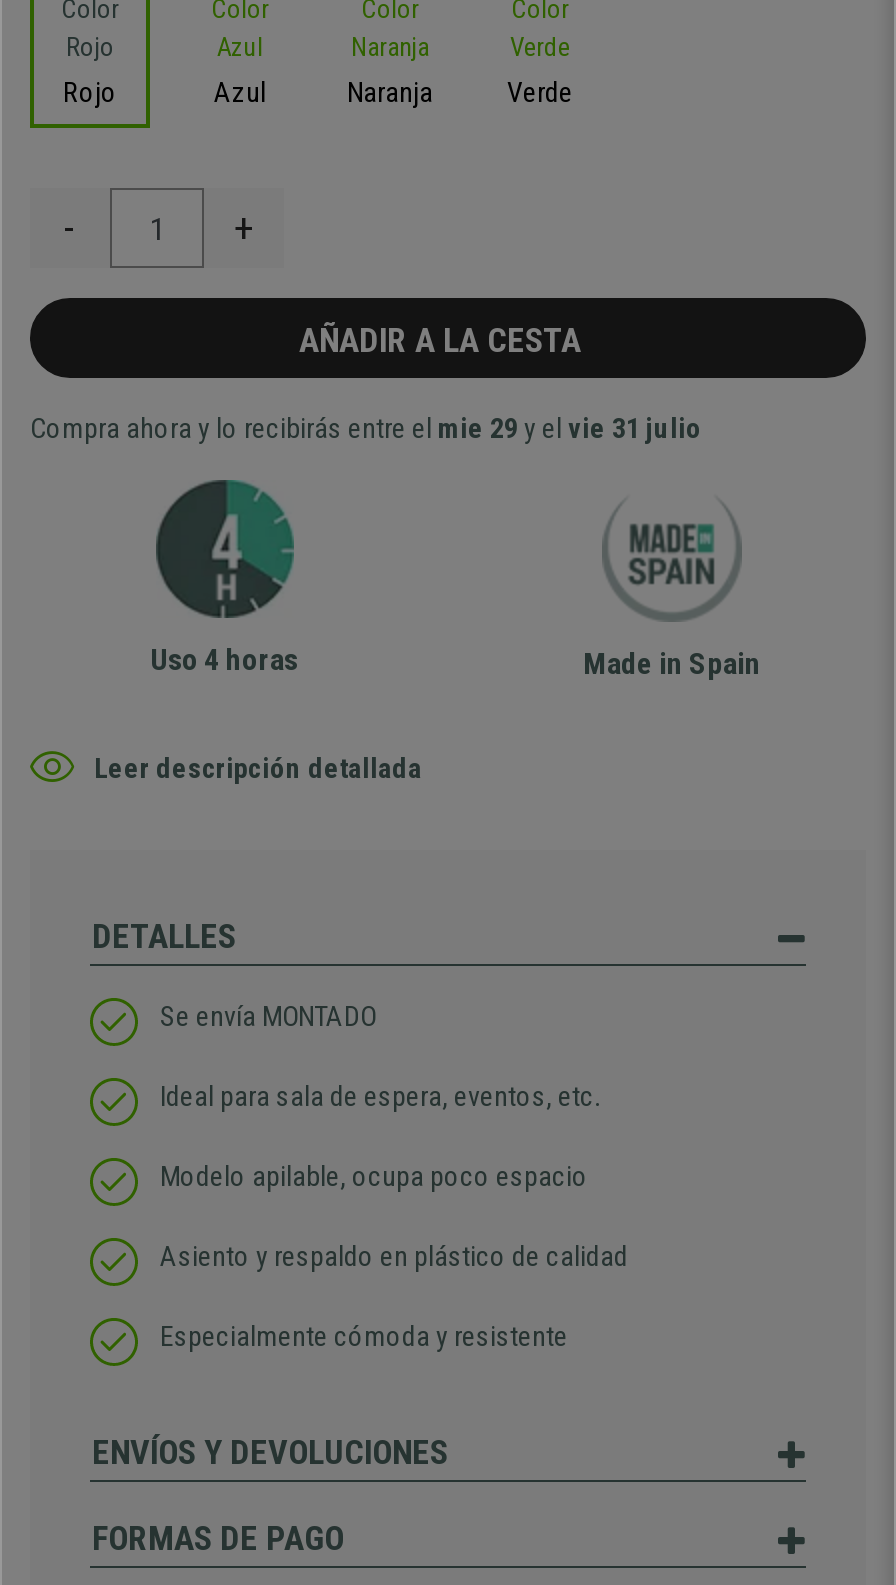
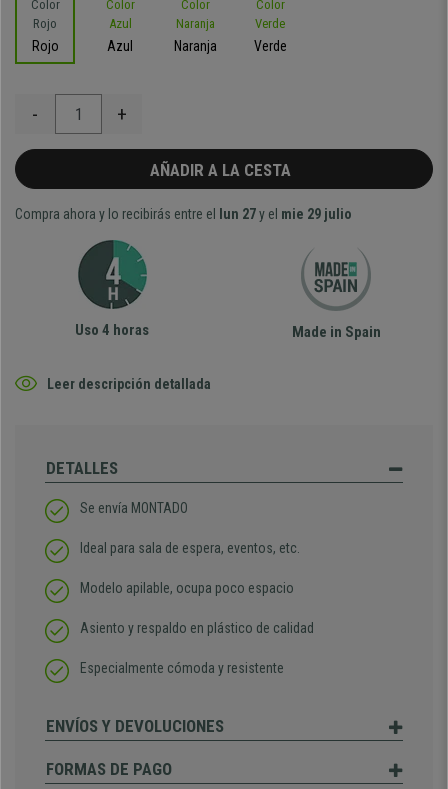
[30,412,702,444] Compra ahora y lo recibirás entre el mie 29 y el vie 31 julio -> [15,206,352,222] Compra ahora y lo recibirás entre el lun 27 y el mie 29 julio

